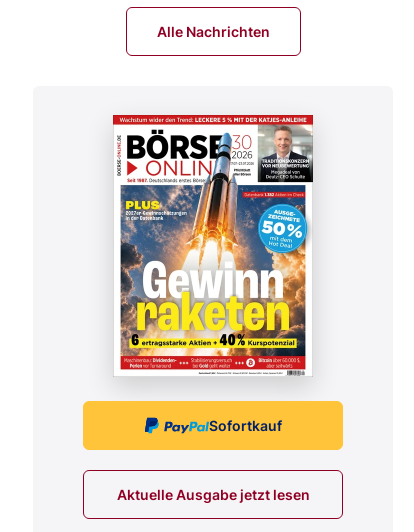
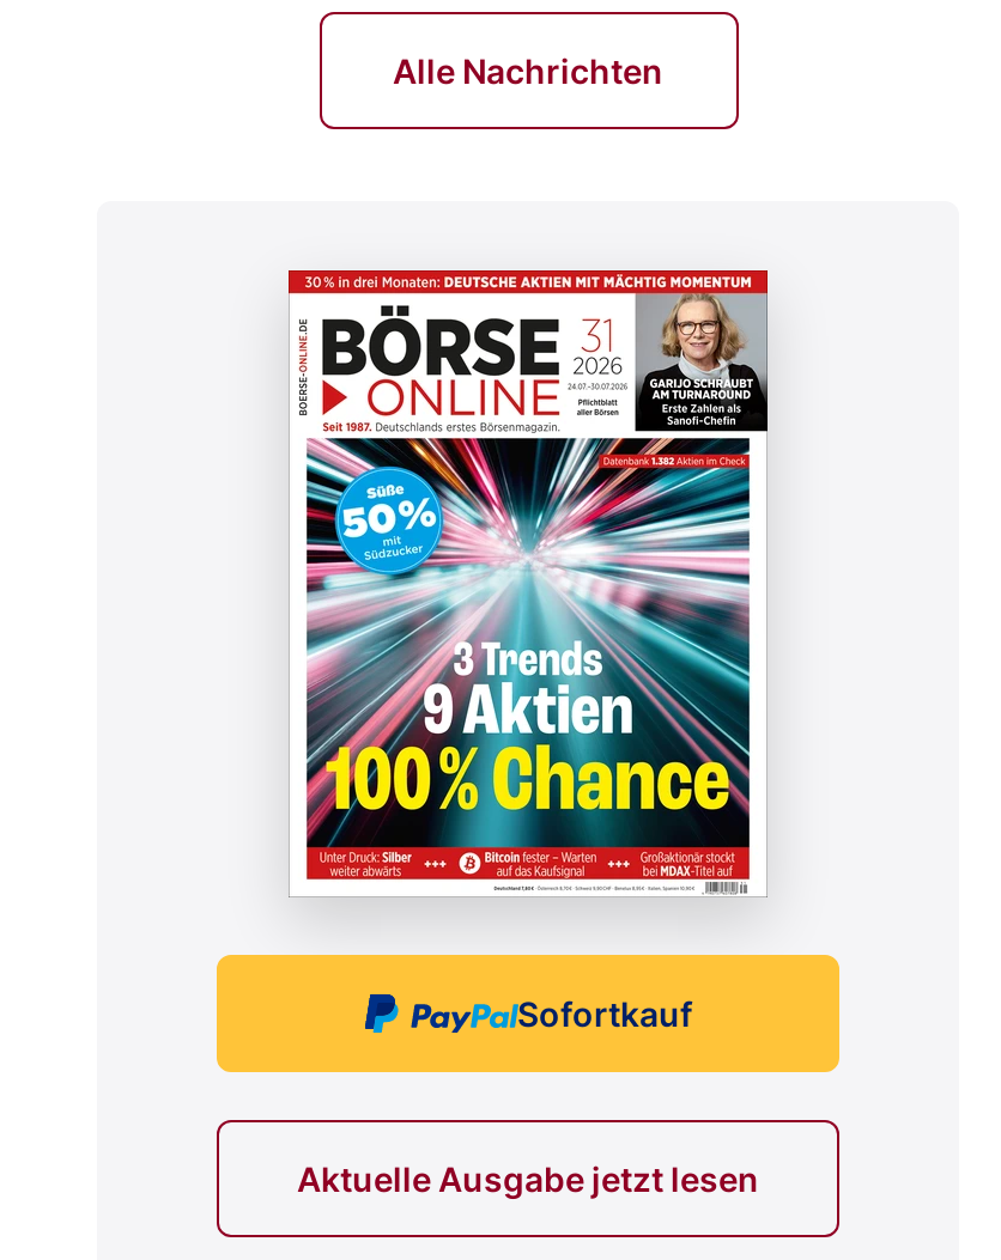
[119,118,312,373] [image] -> [305,278,768,878] [image]

